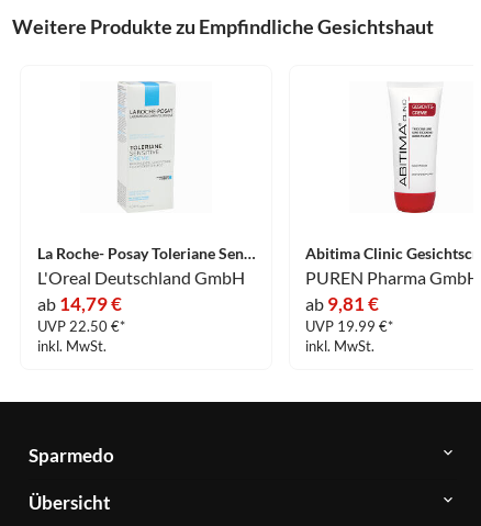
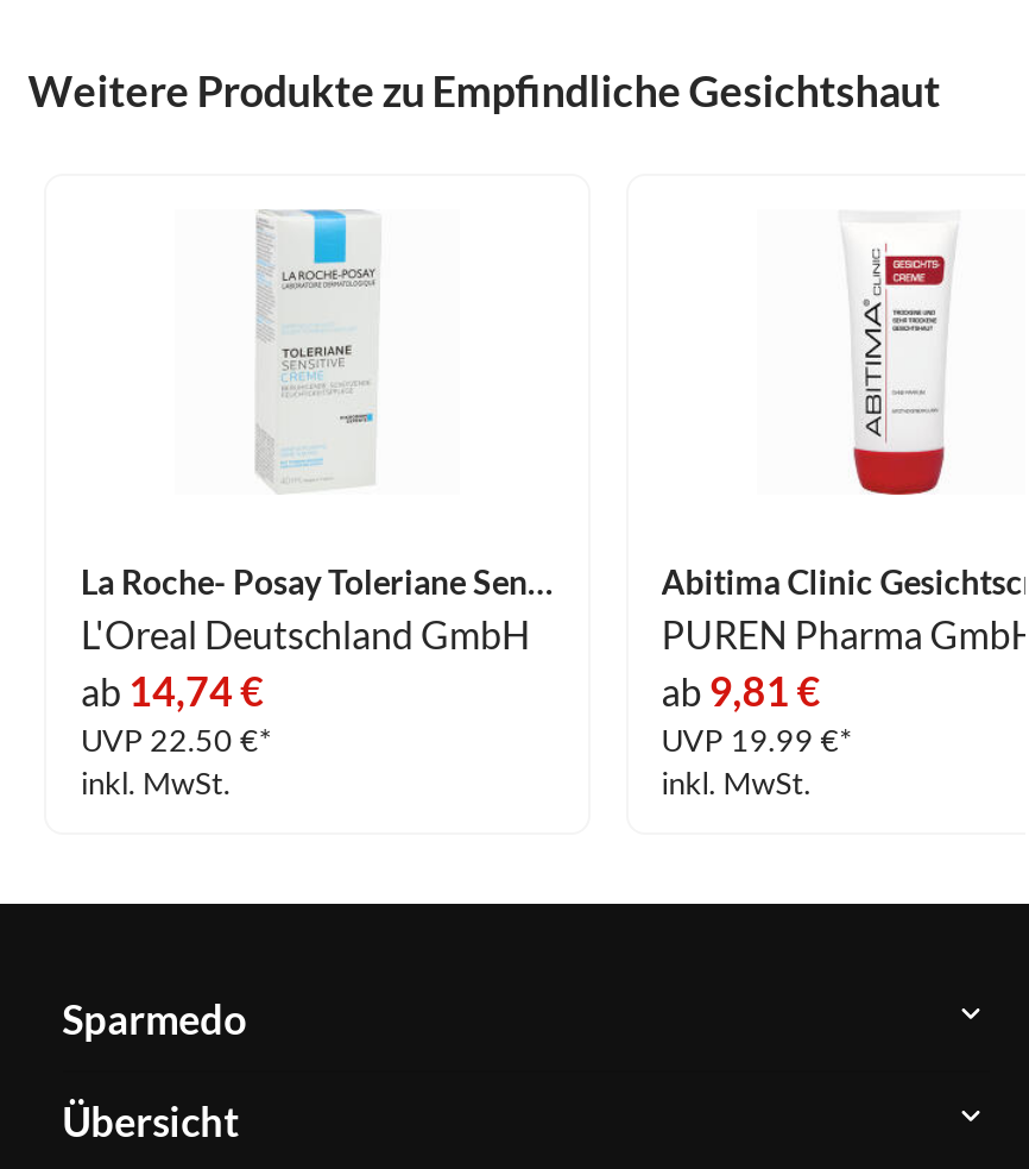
[37,292,121,315] ab 14,79 € -> [81,665,264,715] ab 14,74 €

